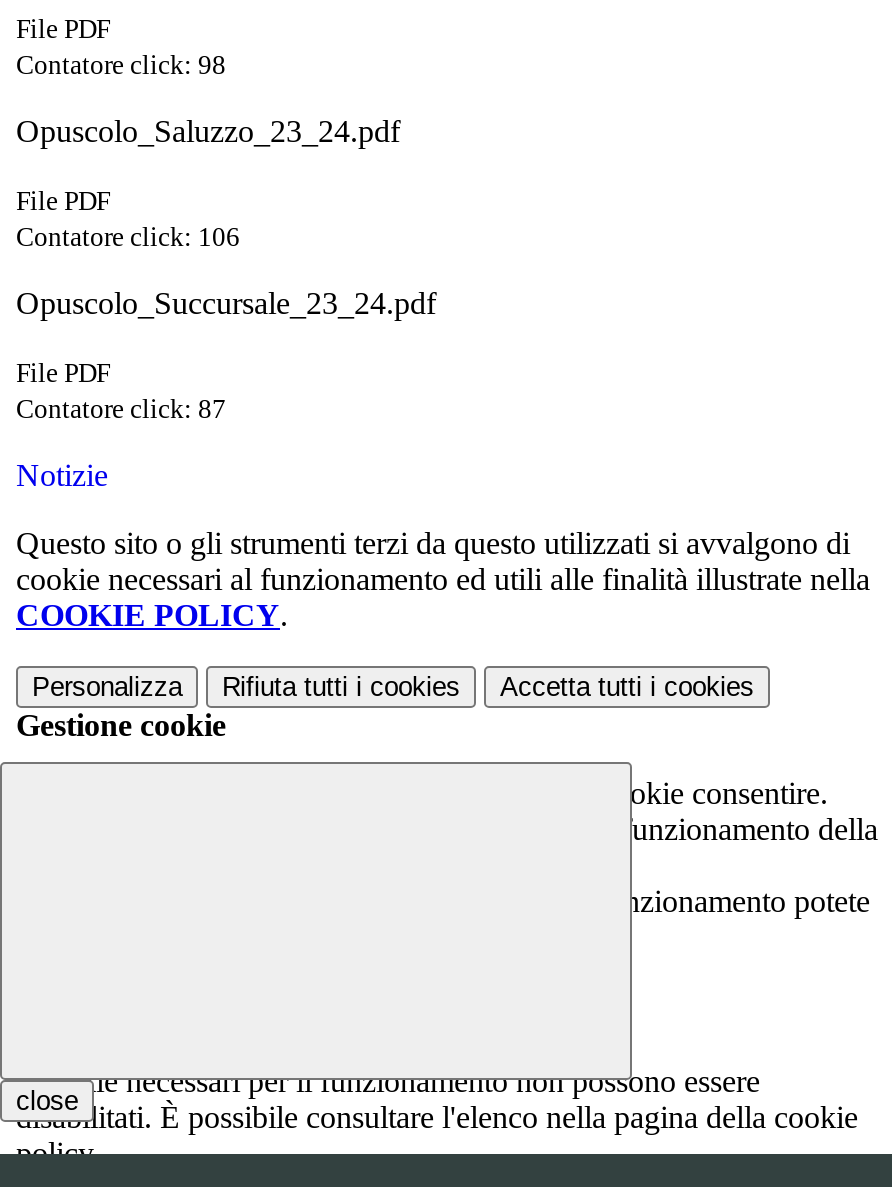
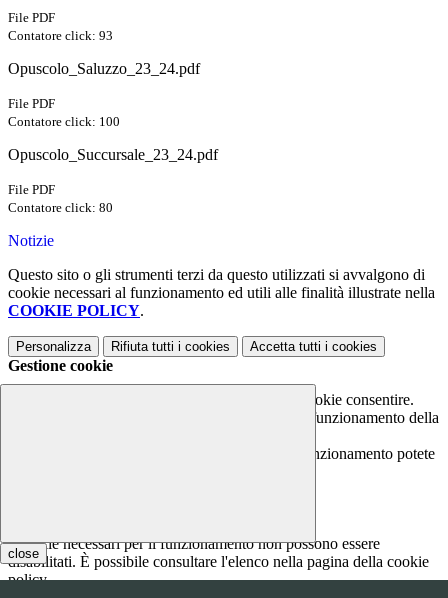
[16,50,226,80] Contatore click: 98 -> [8,28,113,43] Contatore click: 93
[16,222,240,252] Contatore click: 106 -> [8,114,120,129] Contatore click: 100
[16,394,226,424] Contatore click: 87 -> [8,200,113,215] Contatore click: 80

